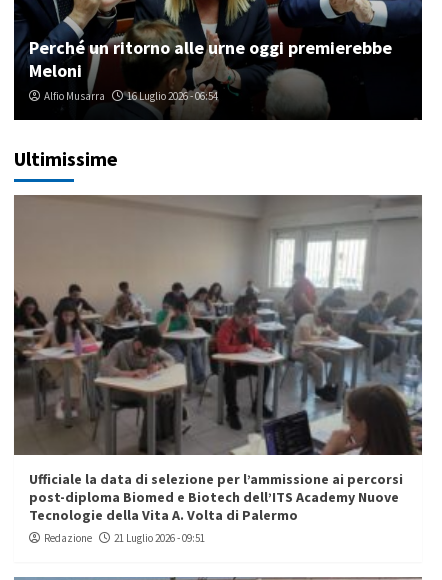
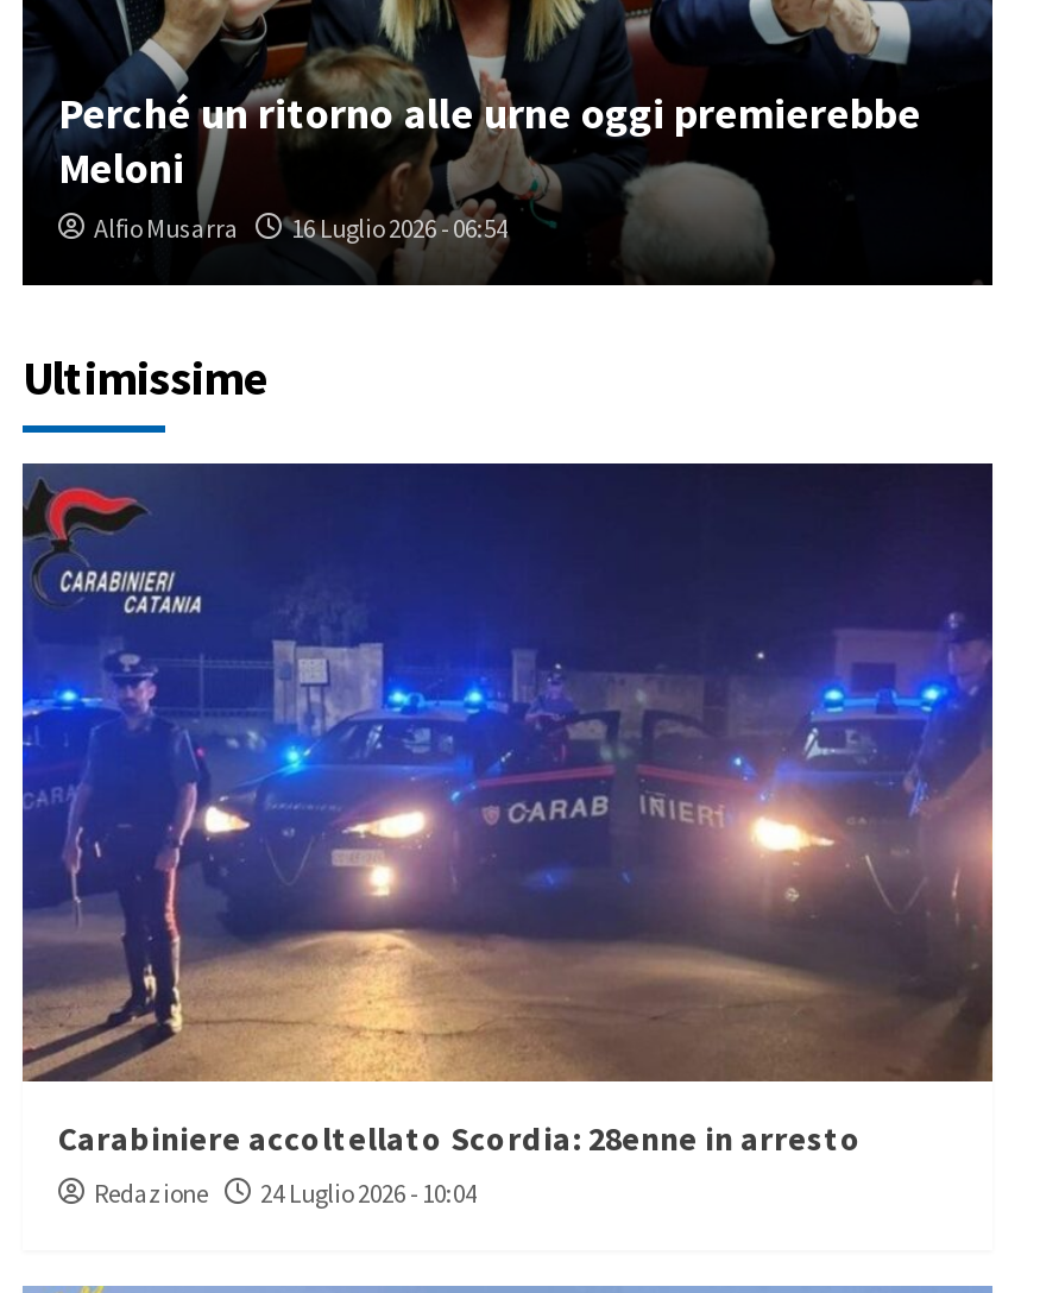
[13,194,422,524] [image] | Ufficiale la data di selezione per l’ammissione ai percorsi | post-diploma Biomed e Biotech dell’ITS Academy Nuove | Tecnologie della Vita A. Volta di Palermo -> [20,461,995,1160] [image] | Carabiniere accoltellato Scordia: 28enne in arresto
[44,531,205,545] Redazione 21 Luglio 2026 - 09:51 -> [94,1176,477,1210] Redazione 24 Luglio 2026 - 10:04

